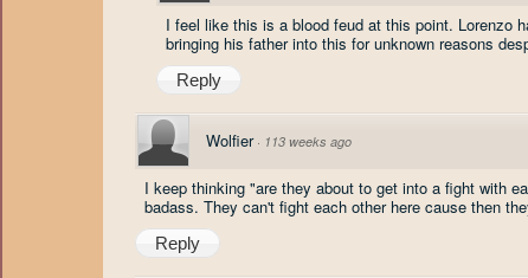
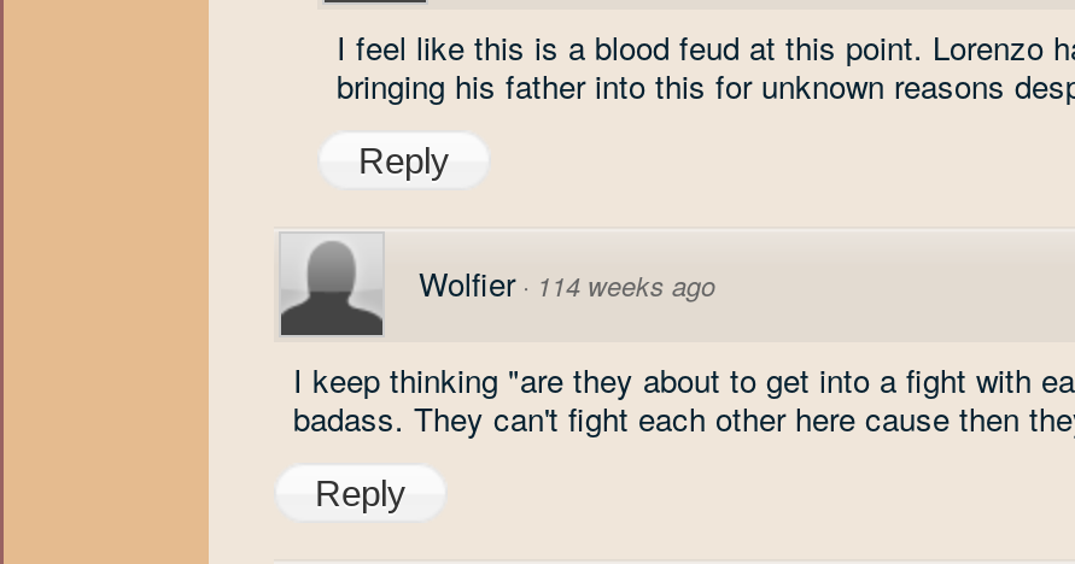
[206,129,352,151] Wolfier · 113 weeks ago -> [419,260,715,306] Wolfier · 114 weeks ago

